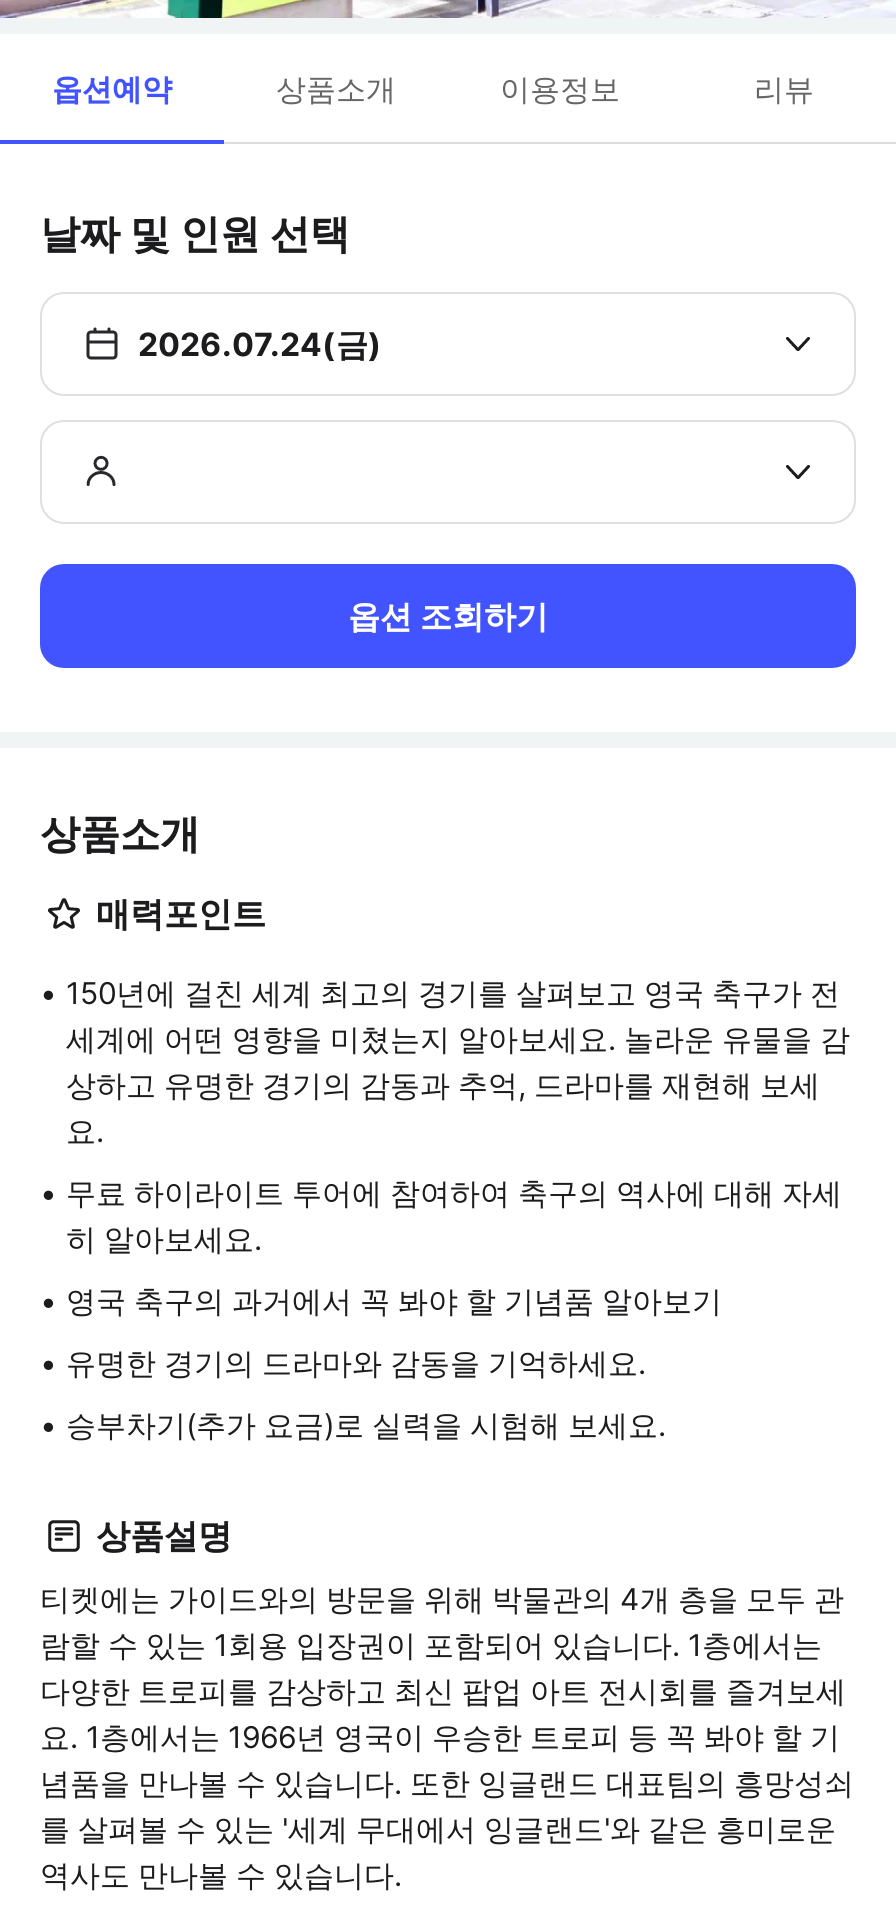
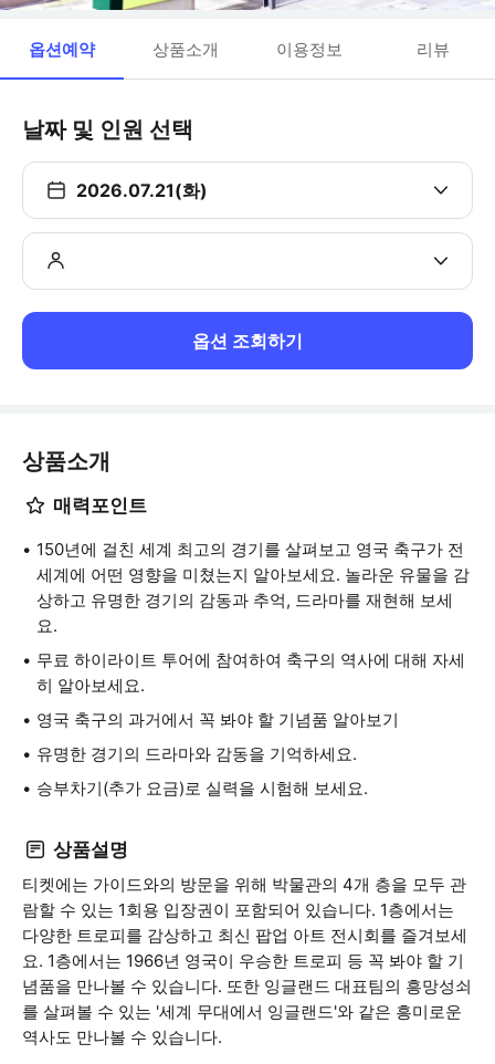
[138,324,382,364] 2026.07.24(금) -> [76,179,208,201] 2026.07.21(화)

